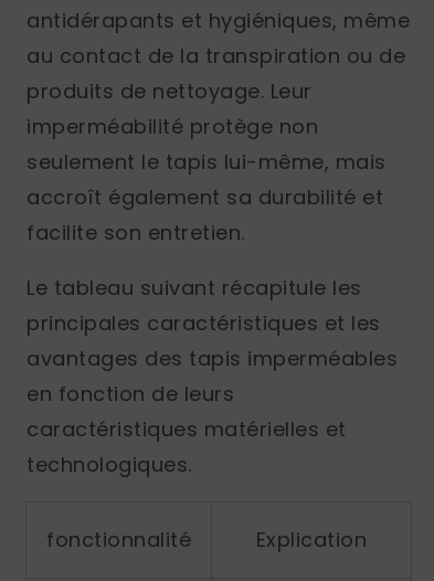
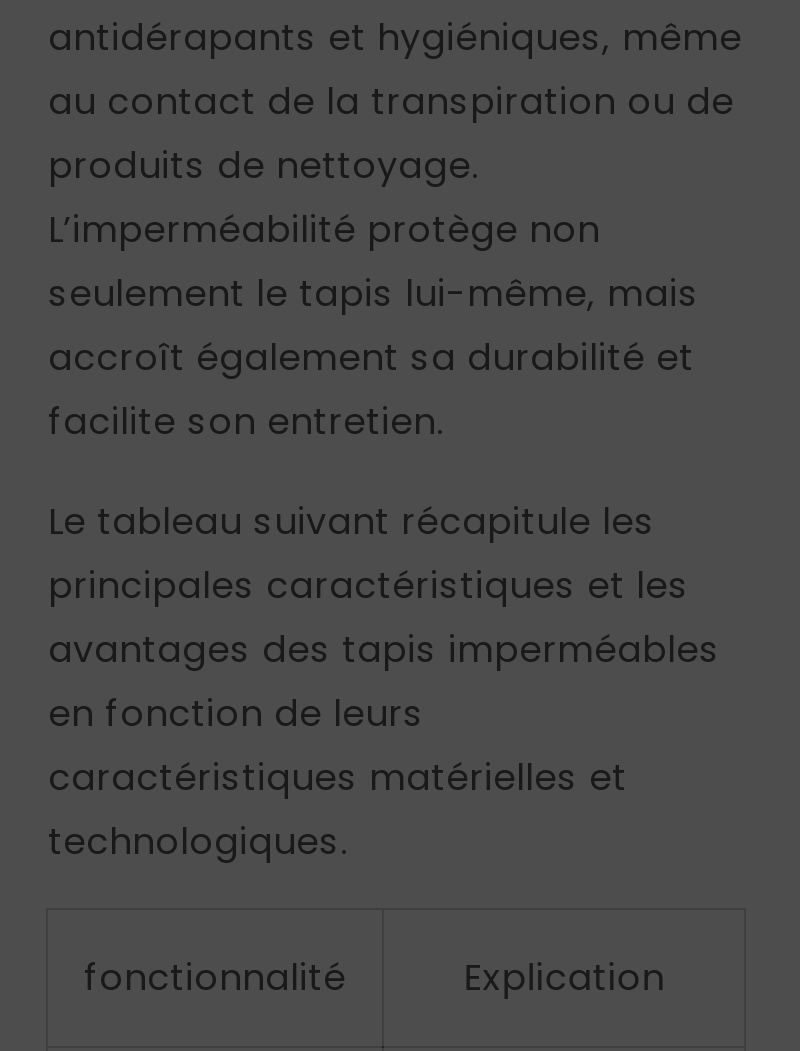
[27,77,318,140] produits de nettoyage. Leur | imperméabilité protège non -> [48,139,600,253] produits de nettoyage. | L’imperméabilité protège non

